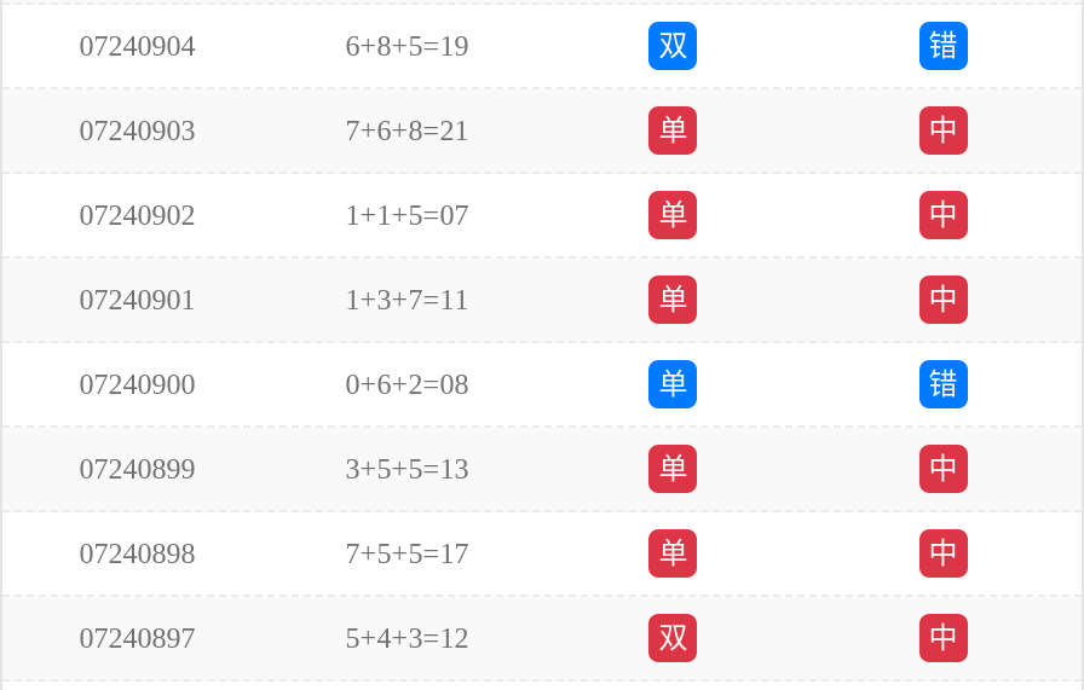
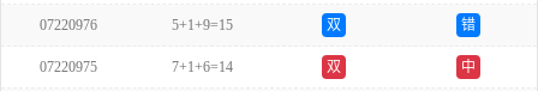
[79,29,196,63] 07240904 -> [39,17,97,34] 07220976
[346,29,469,63] 6+8+5=19 -> [171,17,233,34] 5+1+9=15
[79,114,958,655] 07240903 | 7+6+8=21 | 单 | 中 | 07240902 | 1+1+5=07 | 单 | 中 | 07240901 | 1+3+7=11 | 单 | 中 | 07240900 | 0+6+2=08 | 单 | 错 | 07240899 | 3+5+5=13 | 单 | 中 | 07240898 | 7+5+5=17 | 单 | 中 | 07240897 | 5+4+3=12 -> [39,59,233,75] 07220975 | 7+1+6=14

